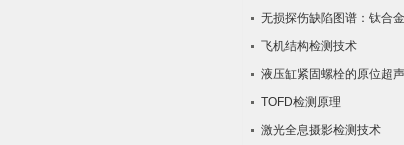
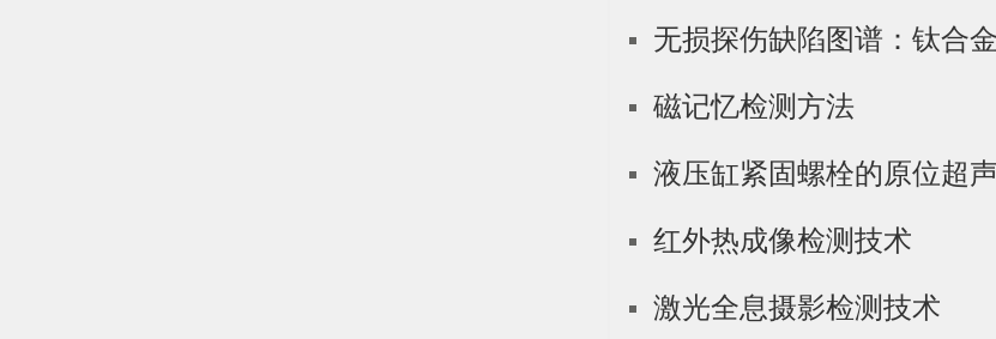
[261,39,357,53] 飞机结构检测技术 -> [653,90,855,123] 磁记忆检测方法
[261,95,341,109] TOFD检测原理 -> [653,224,912,258] 红外热成像检测技术

